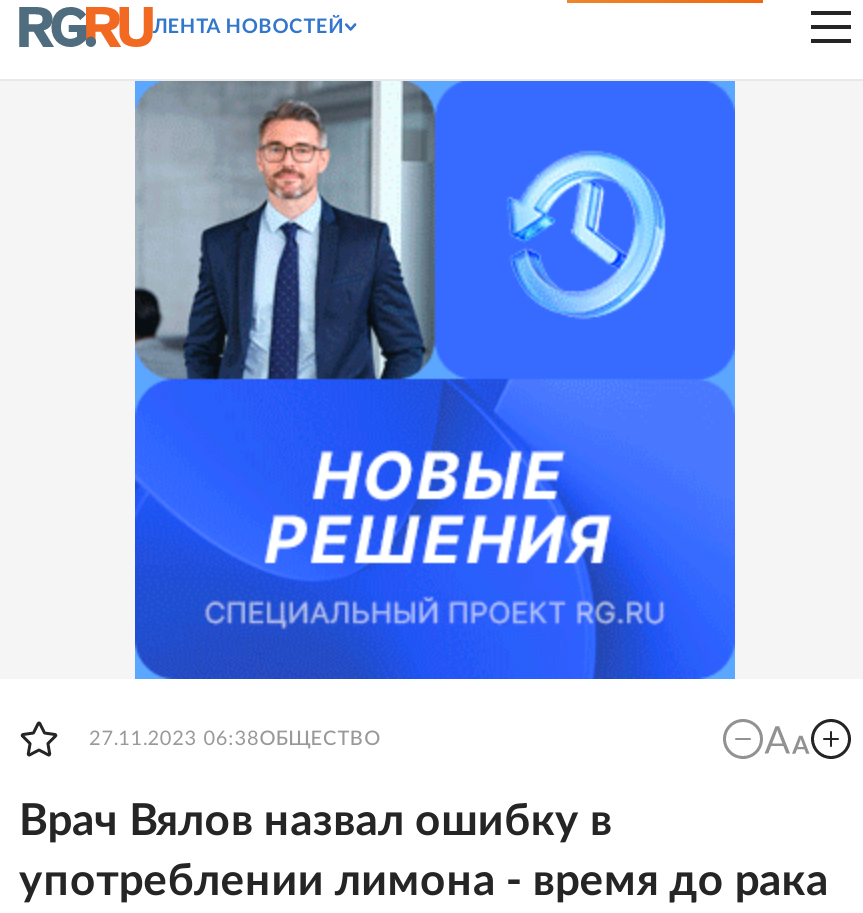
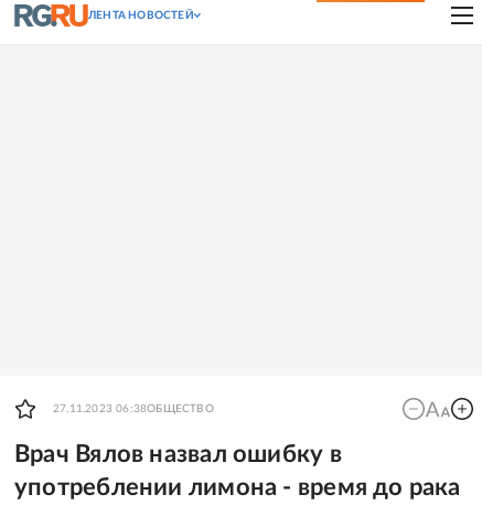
[133,79,737,681] [image] -> none

